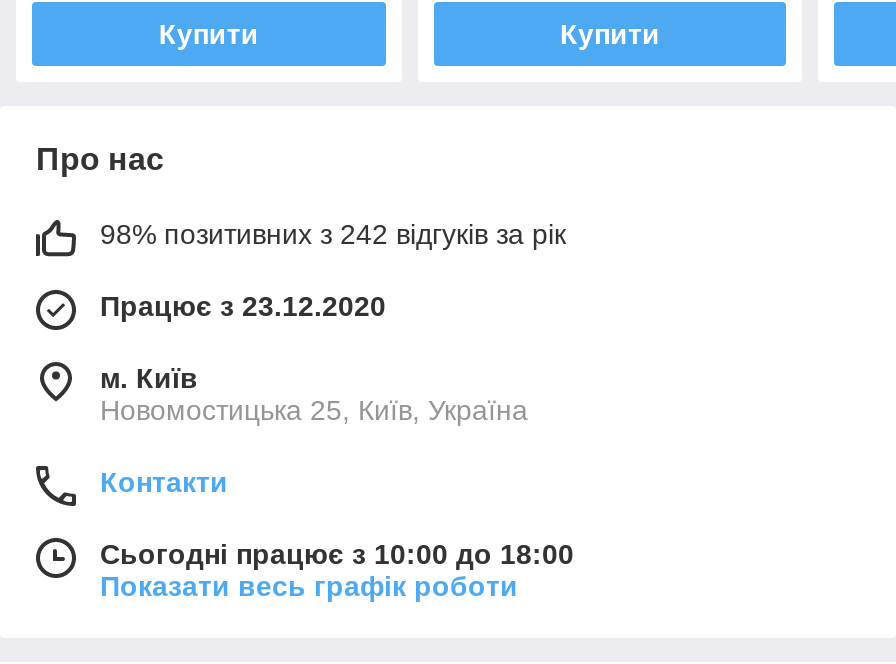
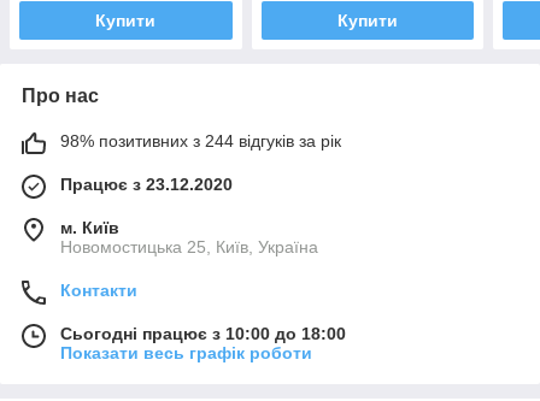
[100,218,566,250] 98% позитивних з 242 відгуків за рік -> [60,131,341,150] 98% позитивних з 244 відгуків за рік

